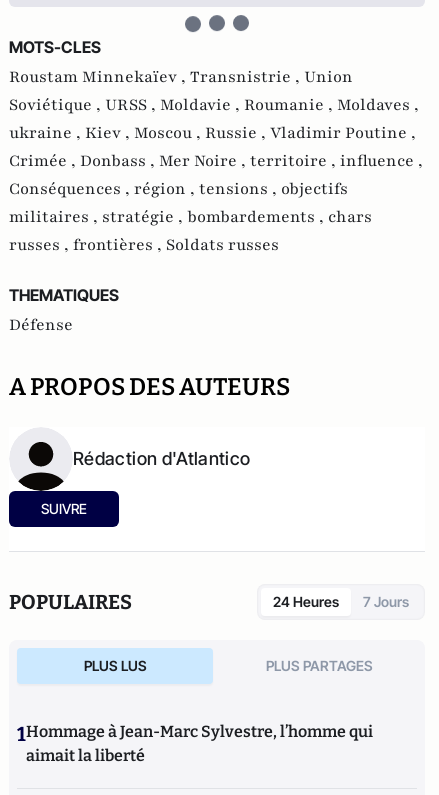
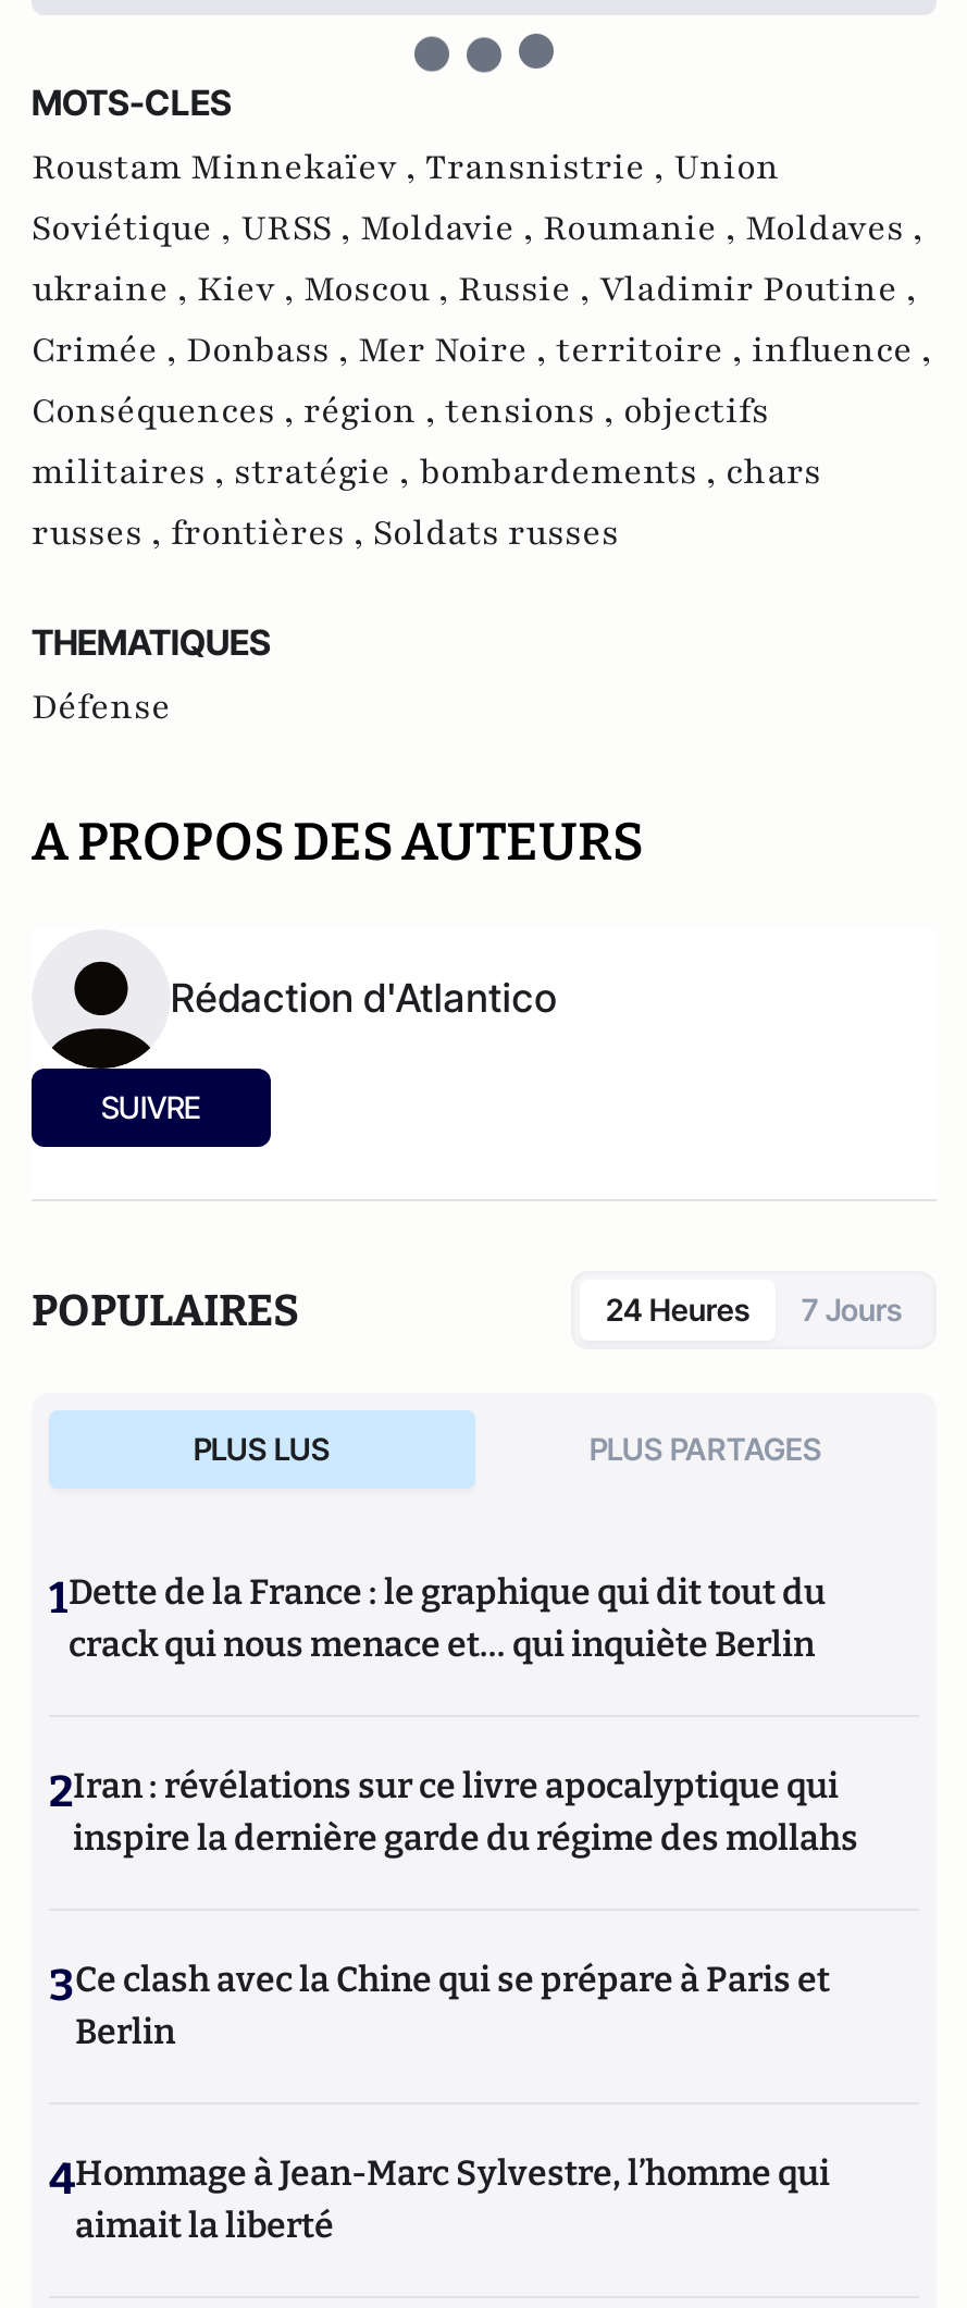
[17,722,373,746] 1Hommage à Jean-Marc Sylvestre, l’homme qui -> [49,1572,858,2205] 1Dette de la France : le graphique qui dit tout du | crack qui nous menace et… qui inquiète Berlin | 2Iran : révélations sur ce livre apocalyptique qui | inspire la dernière garde du régime des mollahs | 3Ce clash avec la Chine qui se prépare à Paris et | Berlin | 4Hommage à Jean-Marc Sylvestre, l’homme qui

